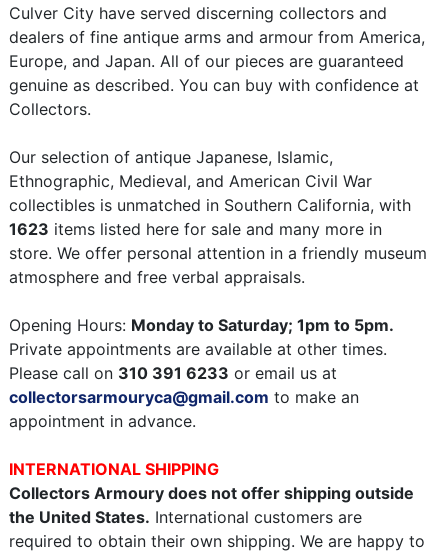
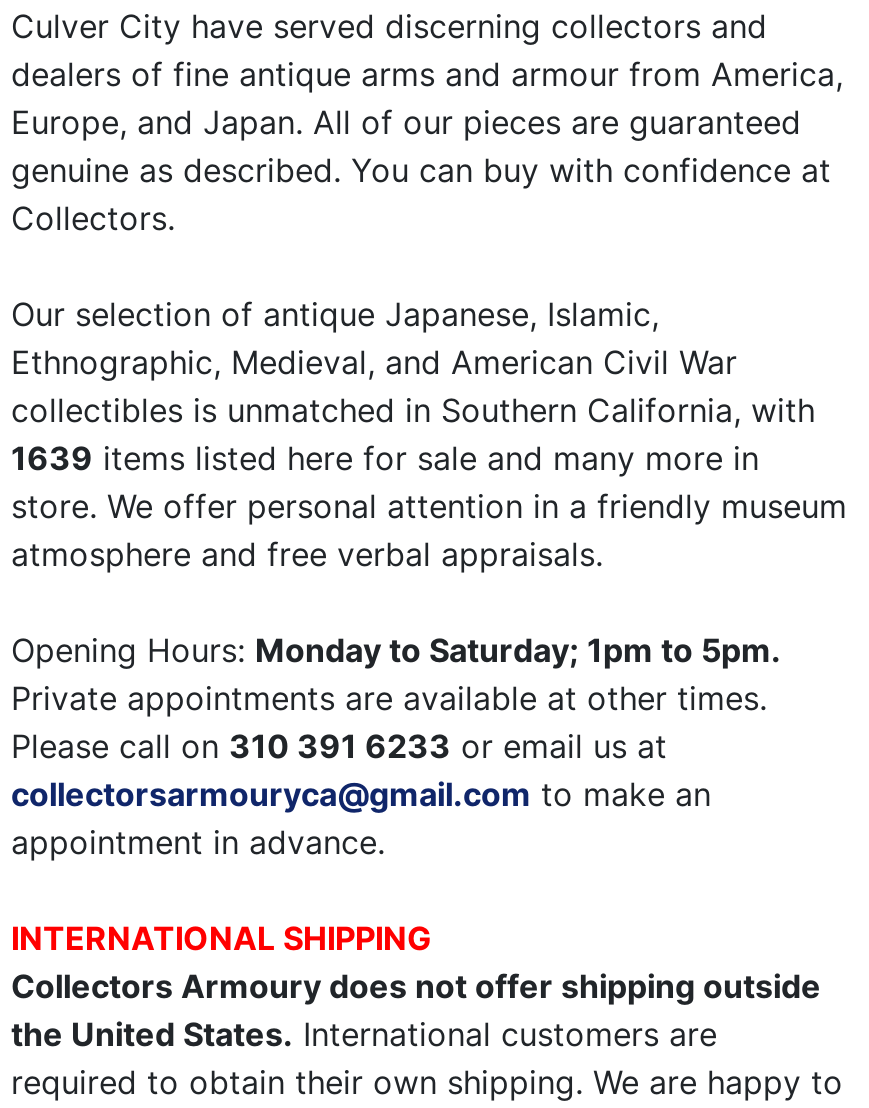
[9,219,382,239] 1623 items listed here for sale and many more in -> [11,437,759,477] 1639 items listed here for sale and many more in

